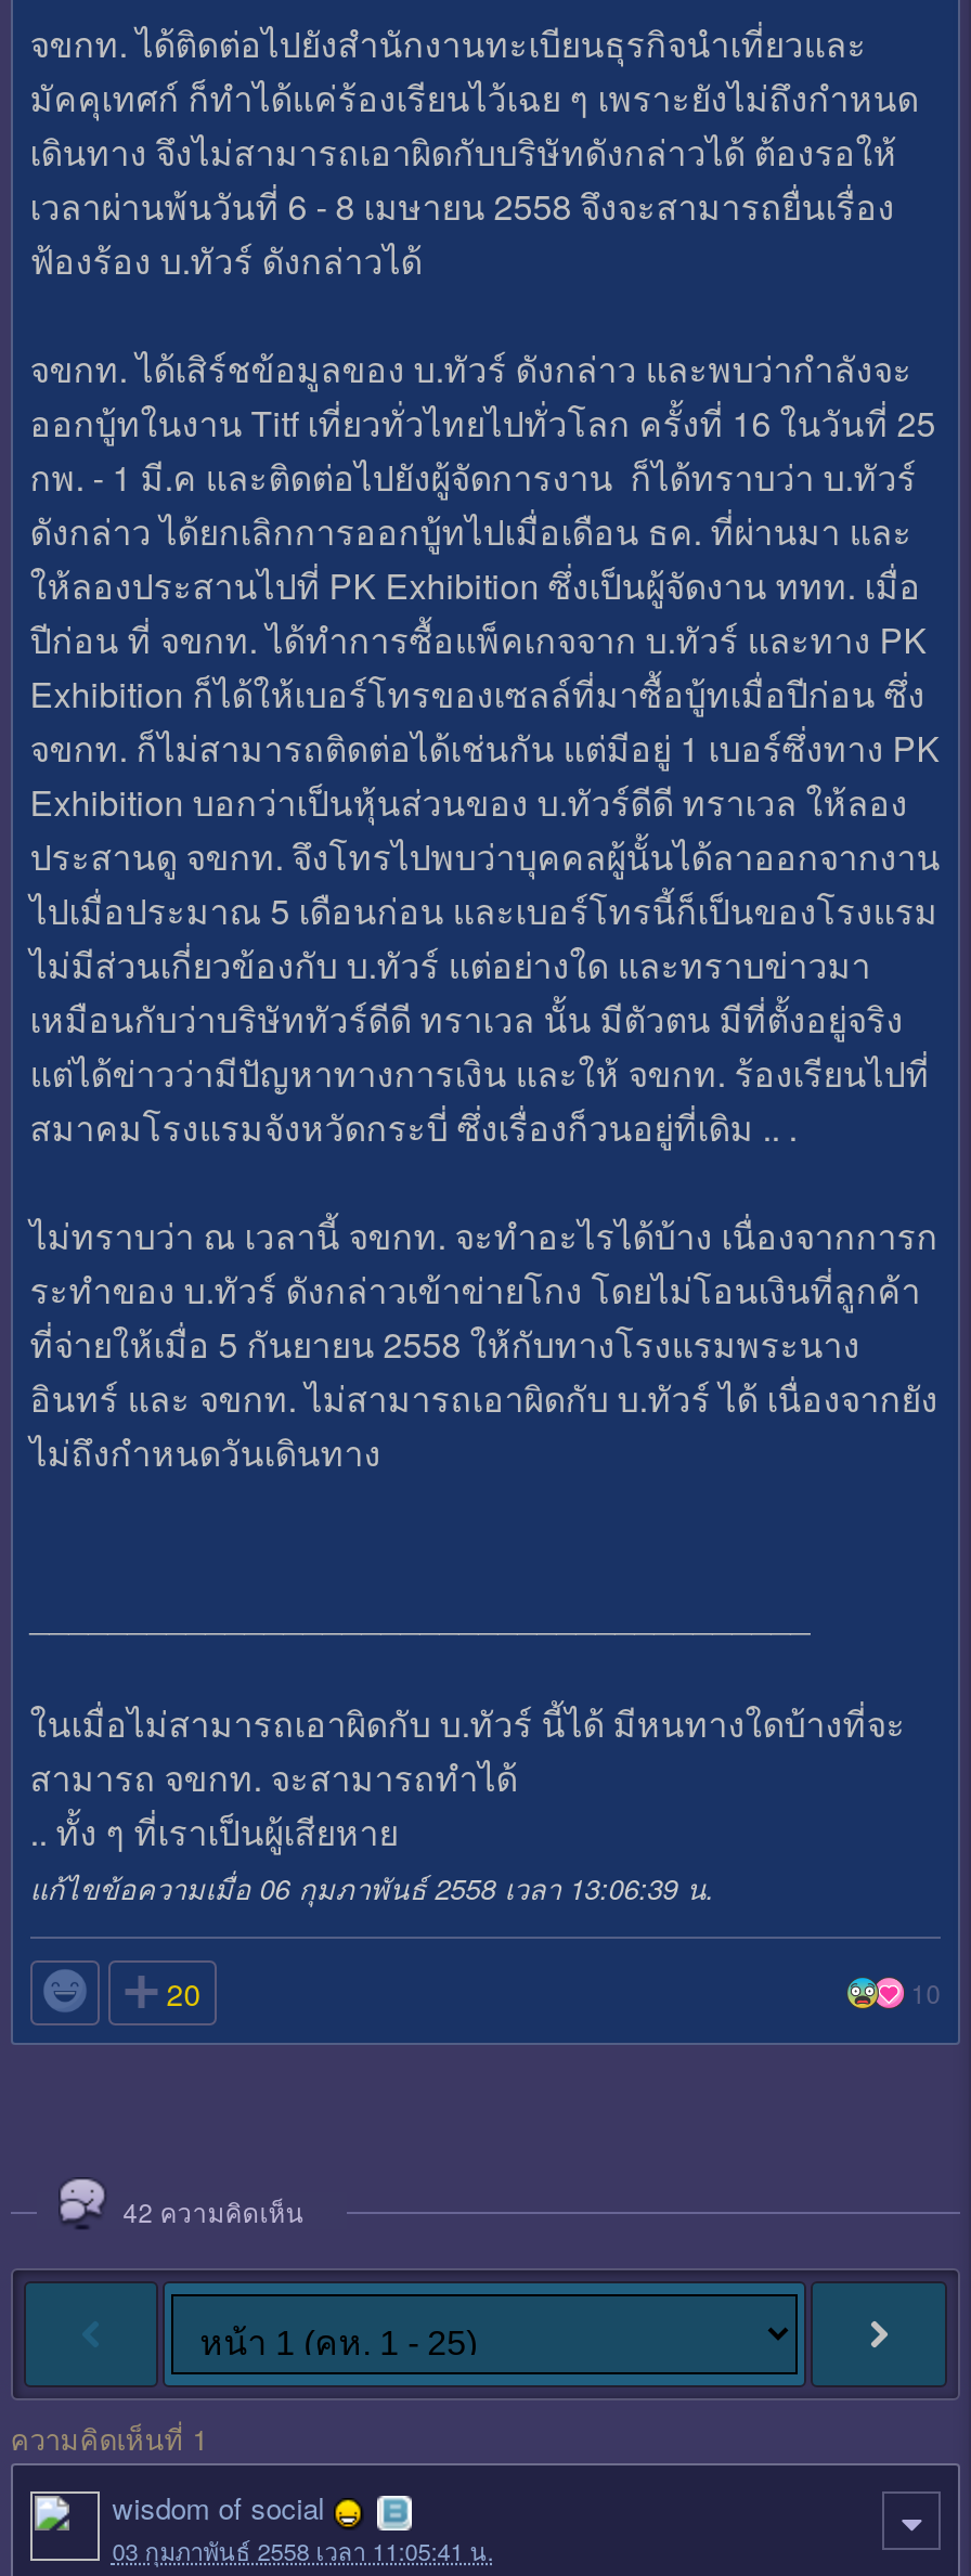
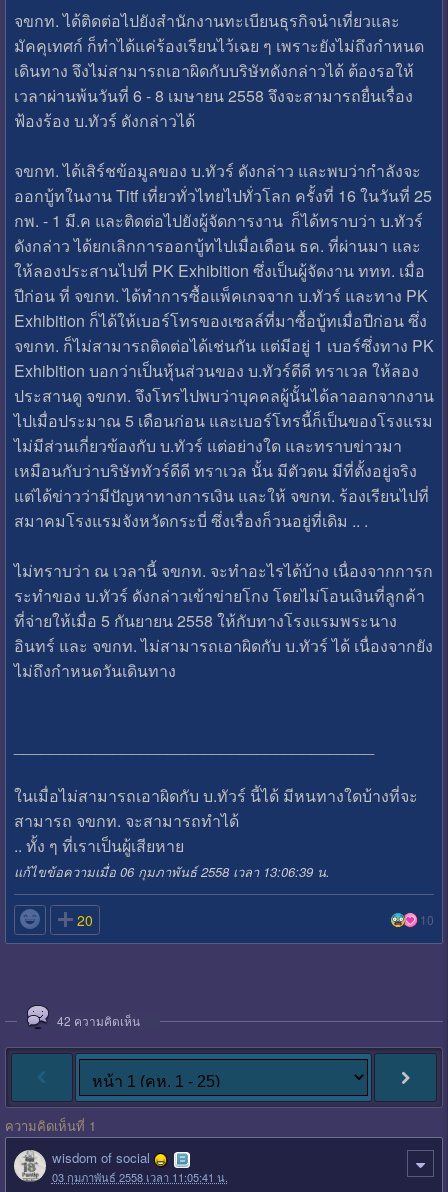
[28,2489,102,2563] [image] -> [14,1150,46,1182] [image]

